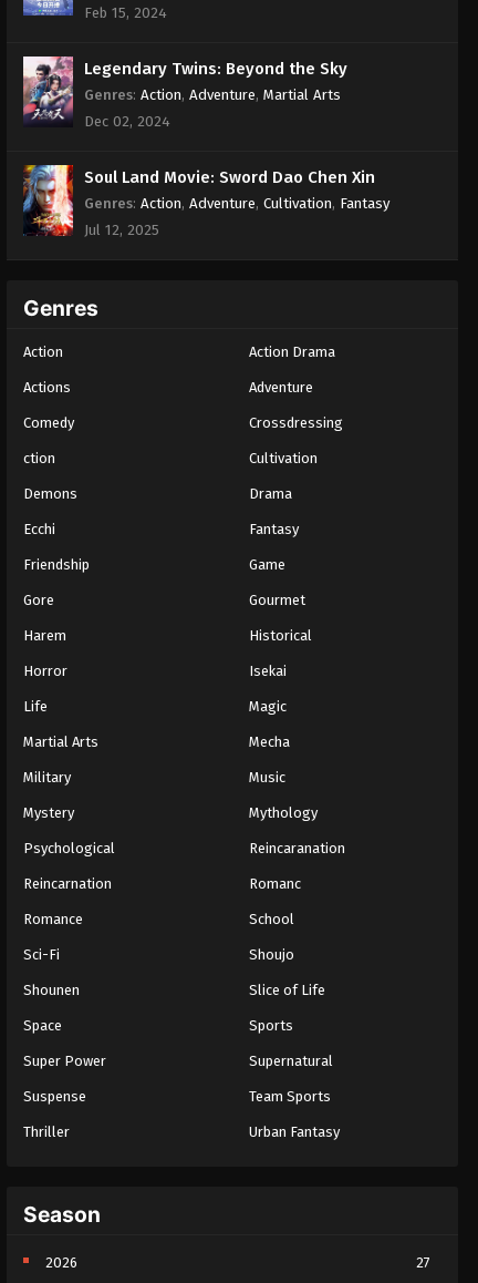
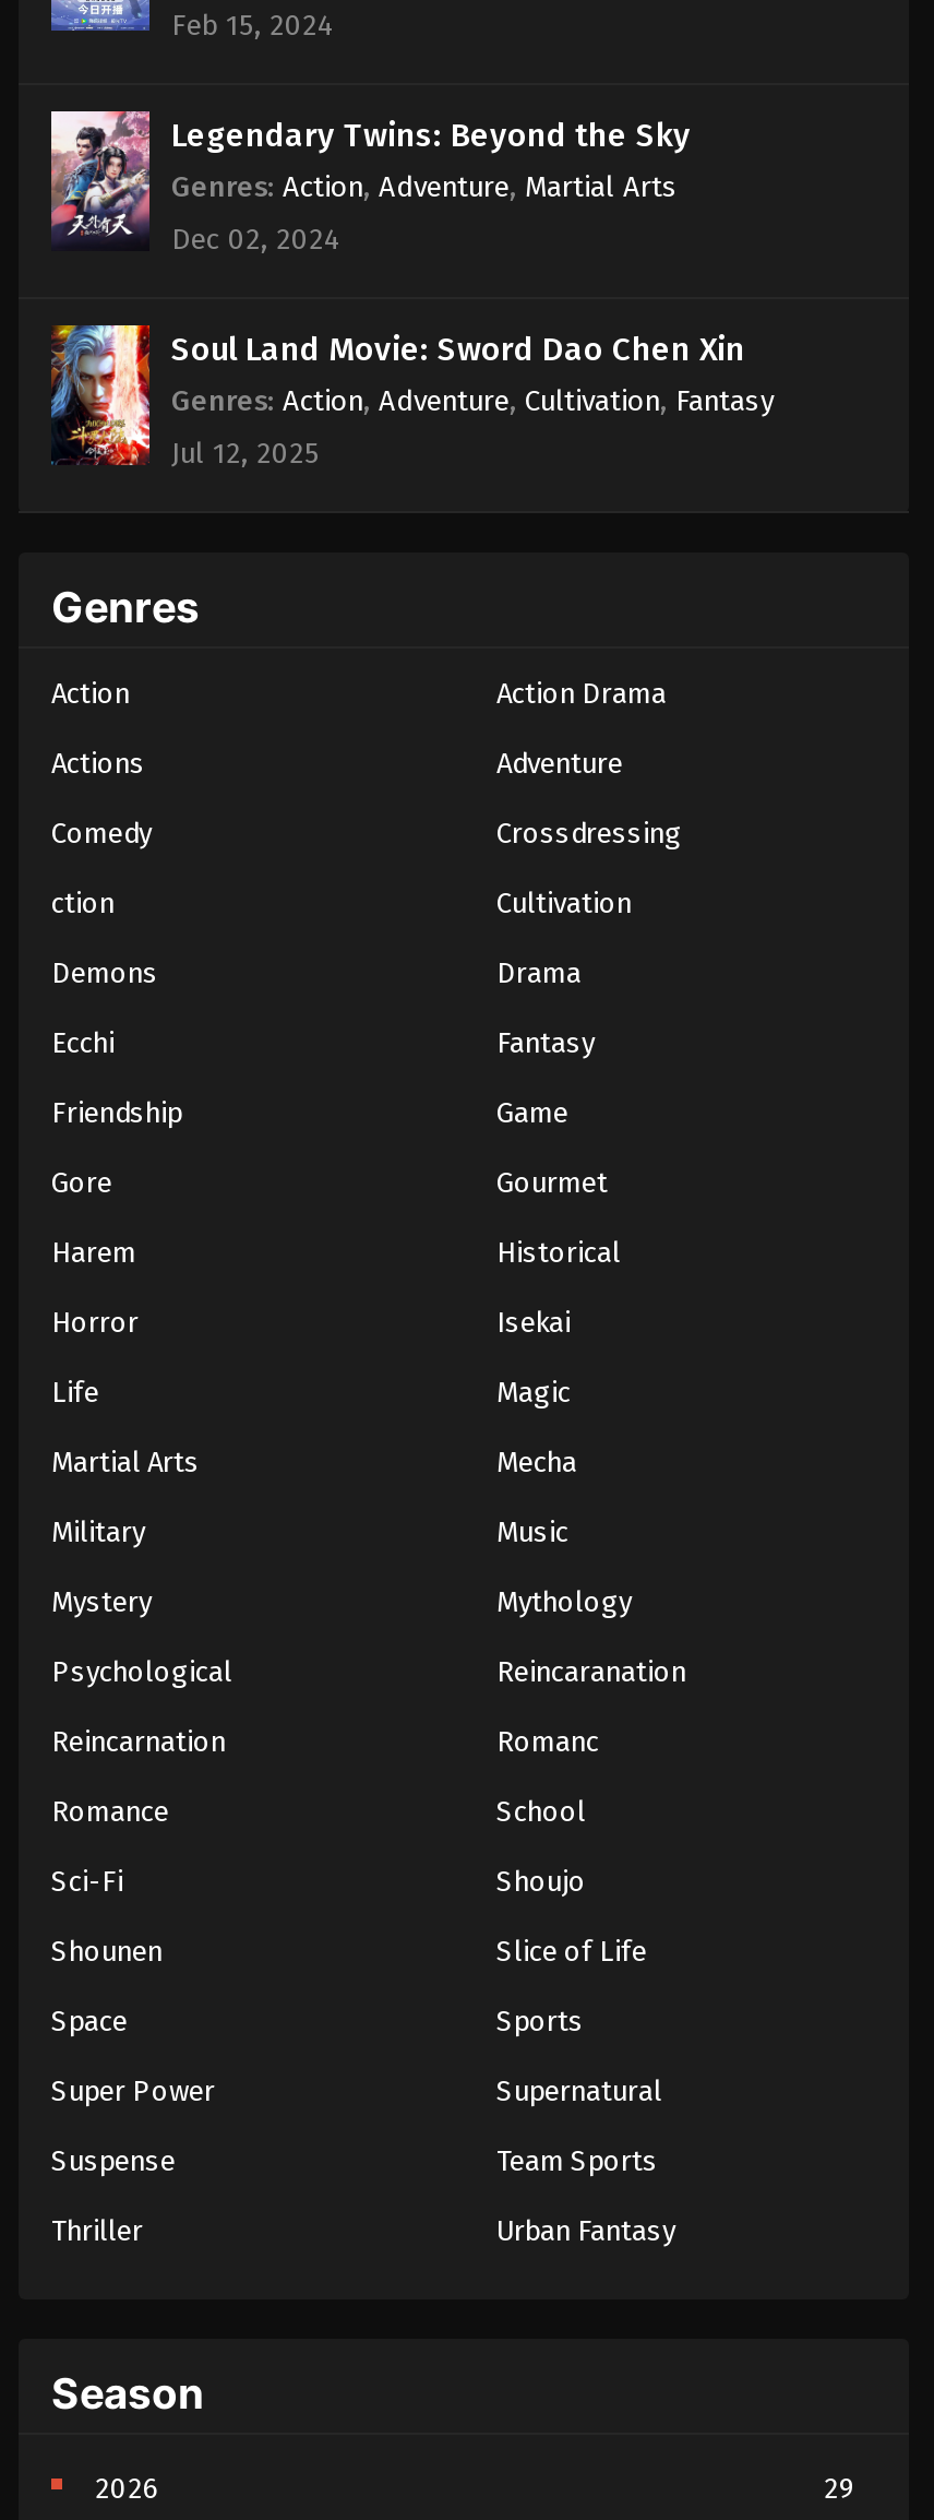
[416,1255,430,1271] 27 -> [824,2473,854,2506] 29

